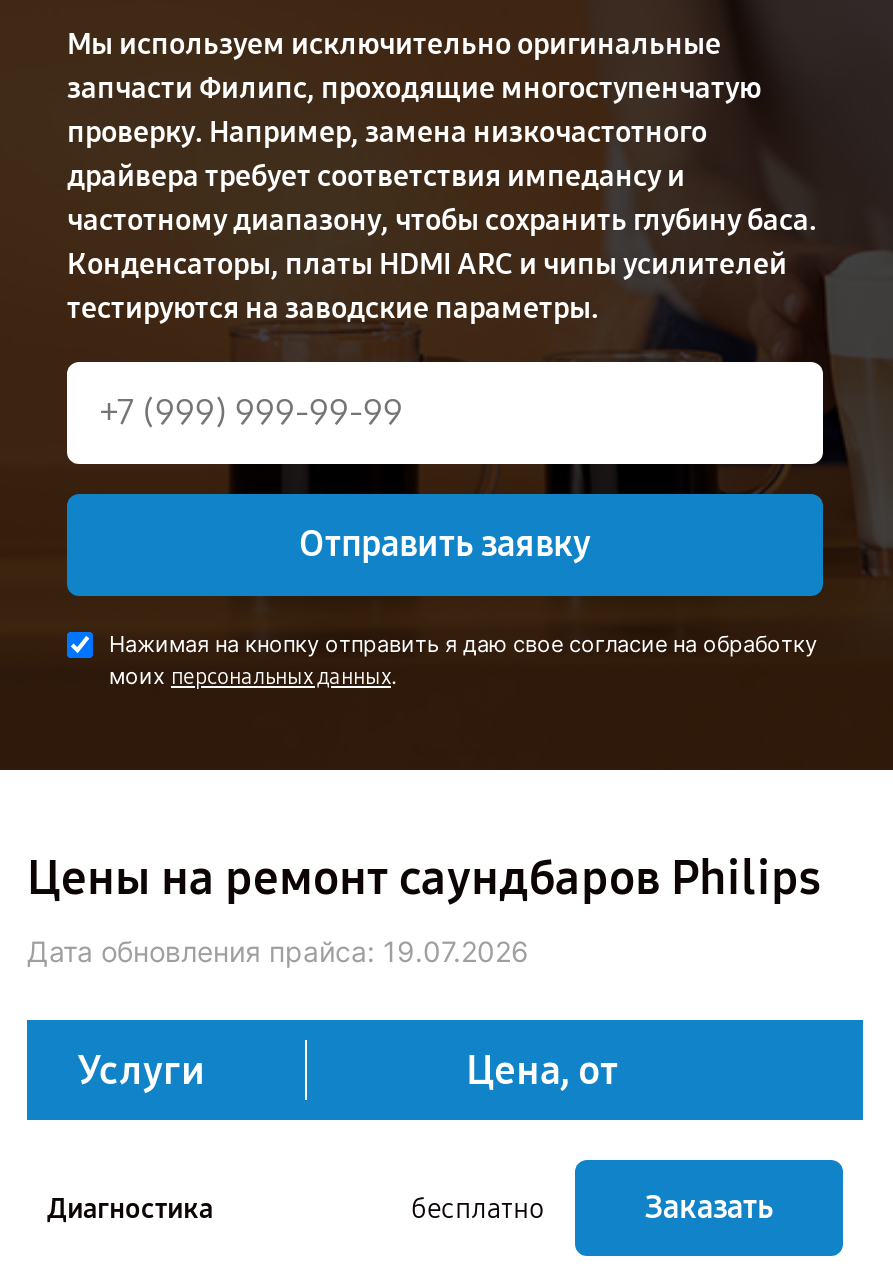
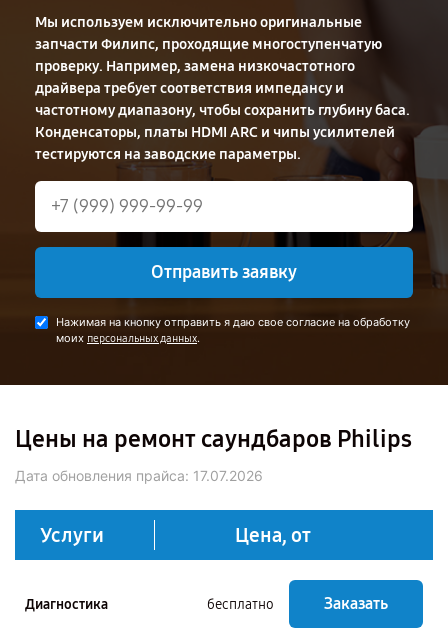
[27,934,529,968] Дата обновления прайса: 19.07.2026 -> [15,467,263,484] Дата обновления прайса: 17.07.2026

